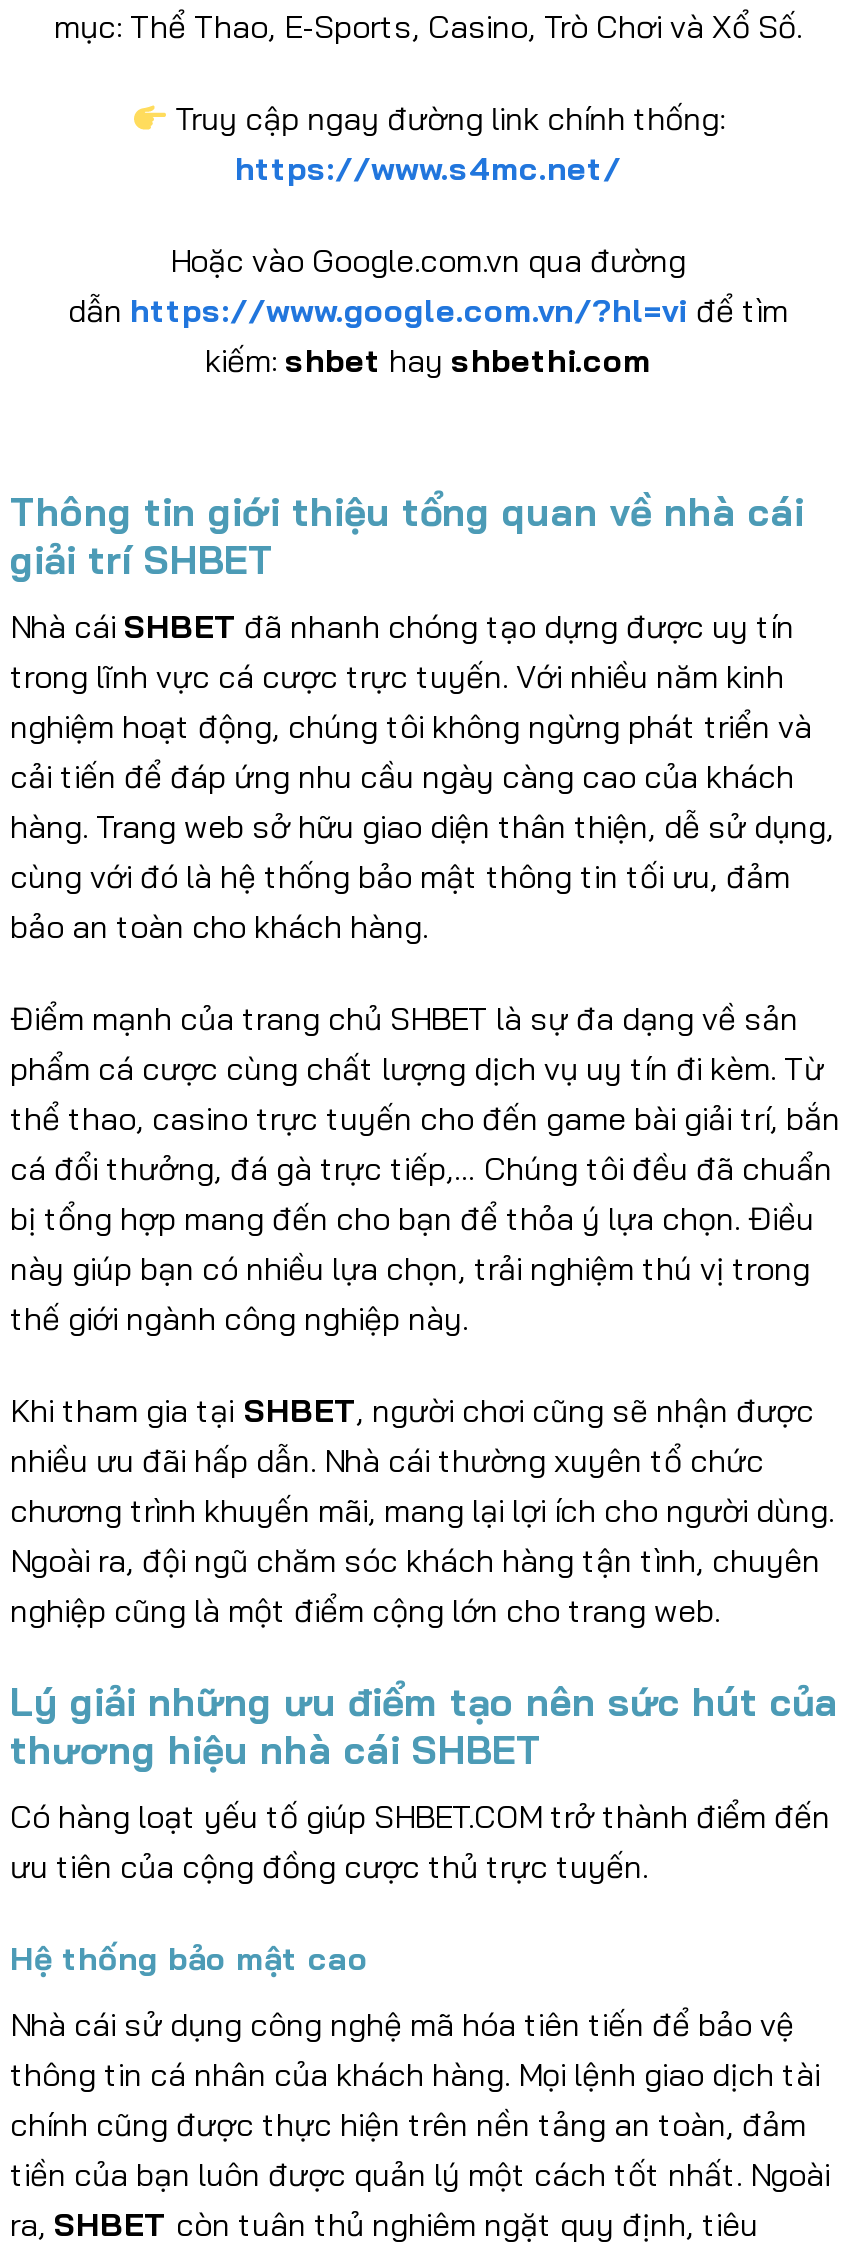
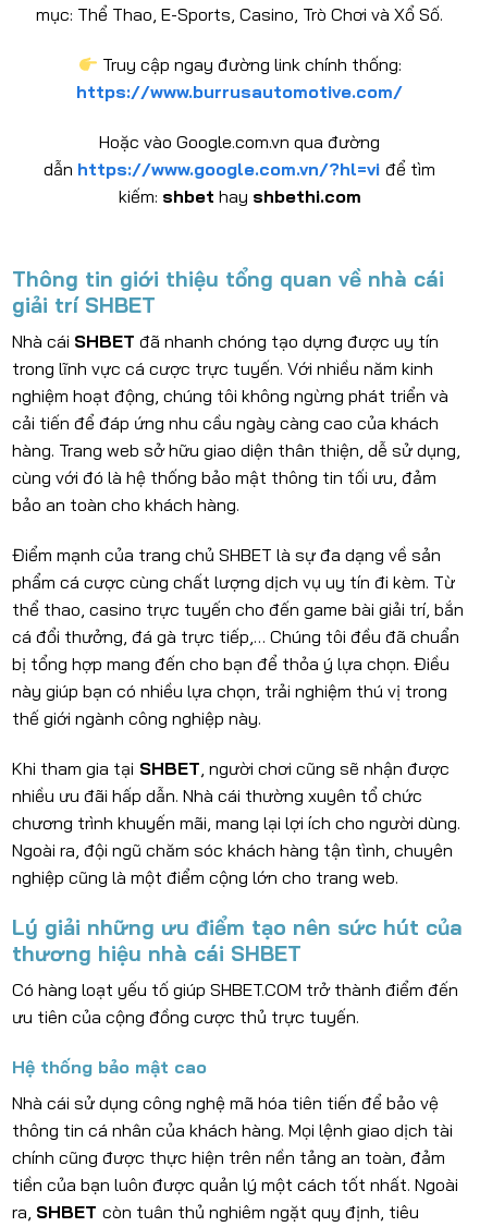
[235,148,621,188] https://www.s4mc.net/ -> [76,81,403,103] https://www.burrusautomotive.com/

